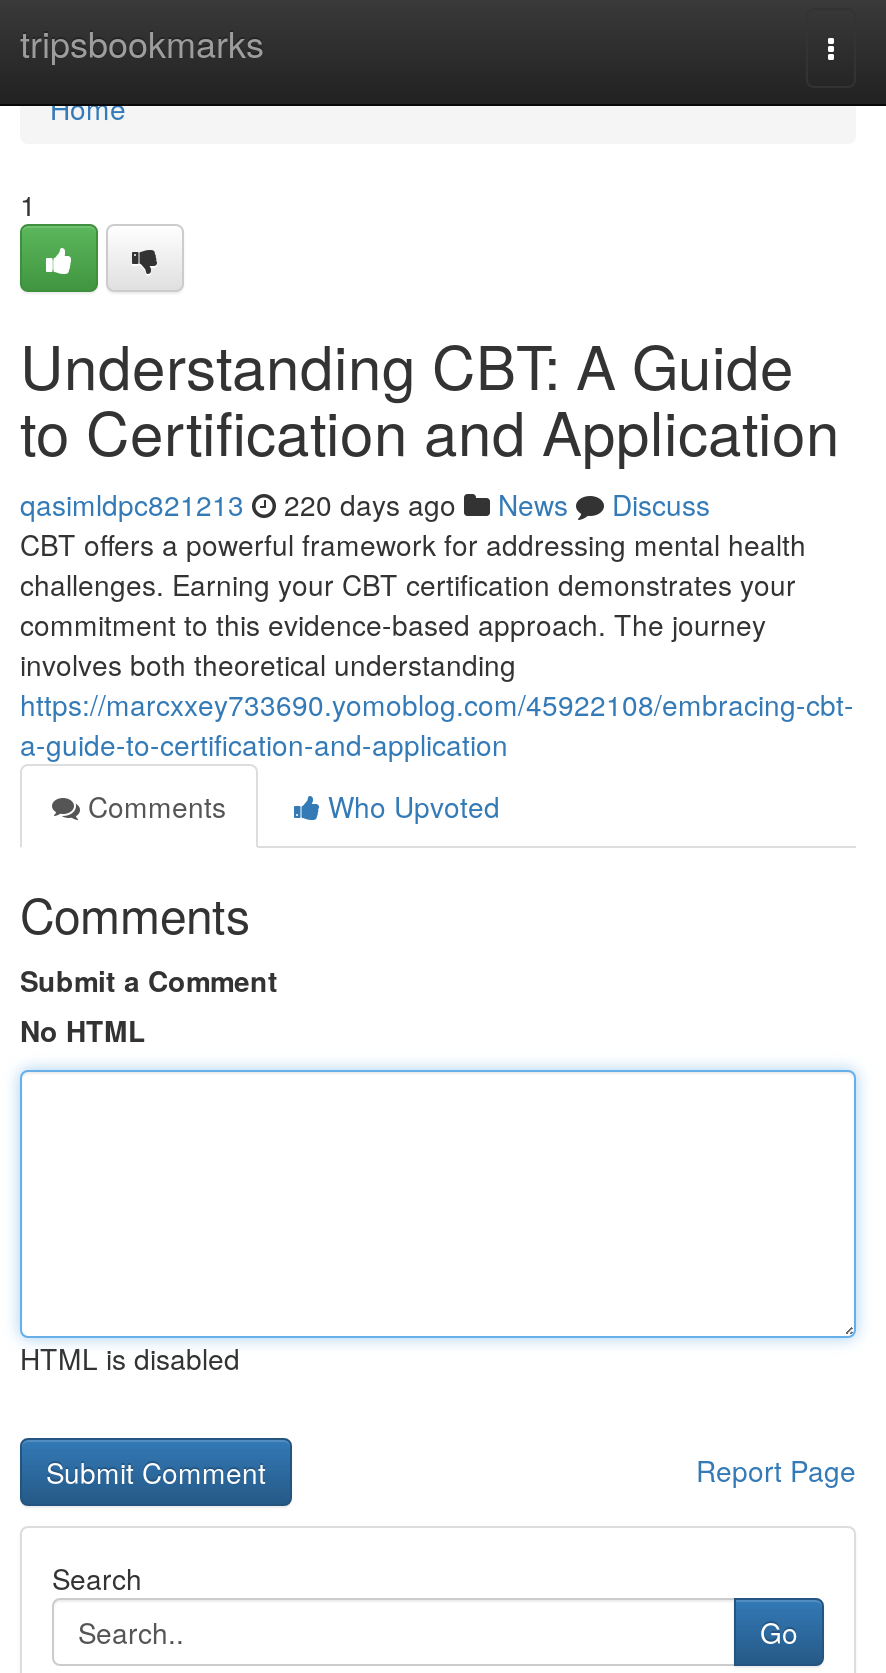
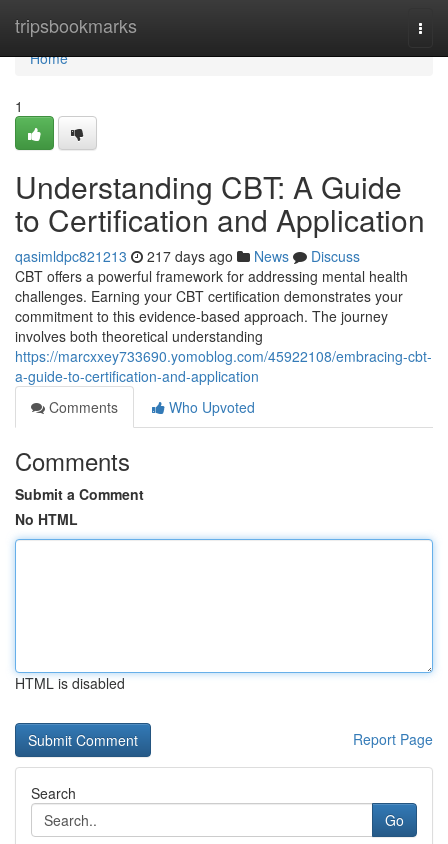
[20,484,710,524] qasimldpc821213 220 days ago News Discuss -> [15,246,360,266] qasimldpc821213 217 days ago News Discuss

